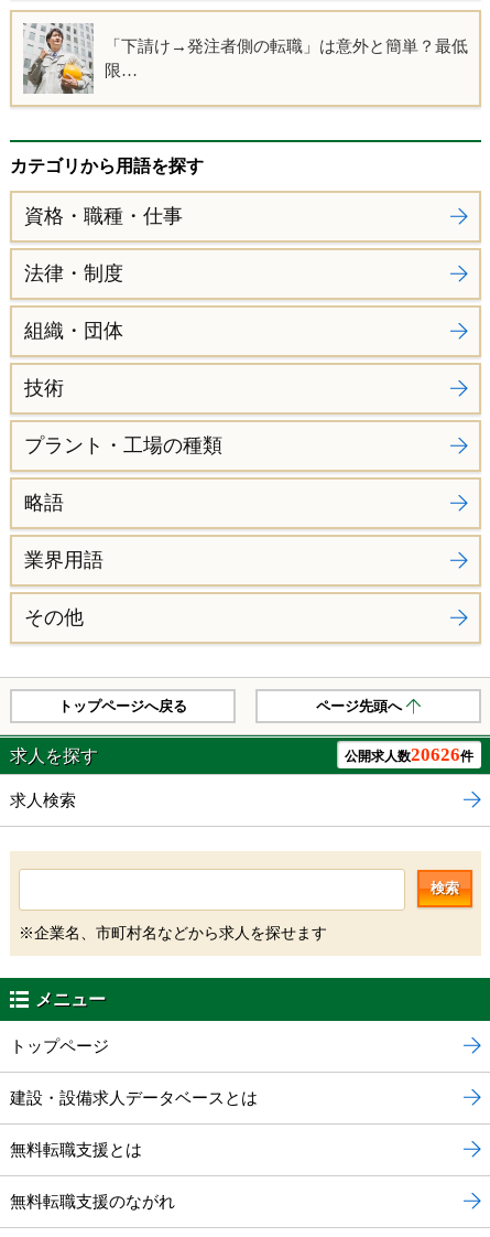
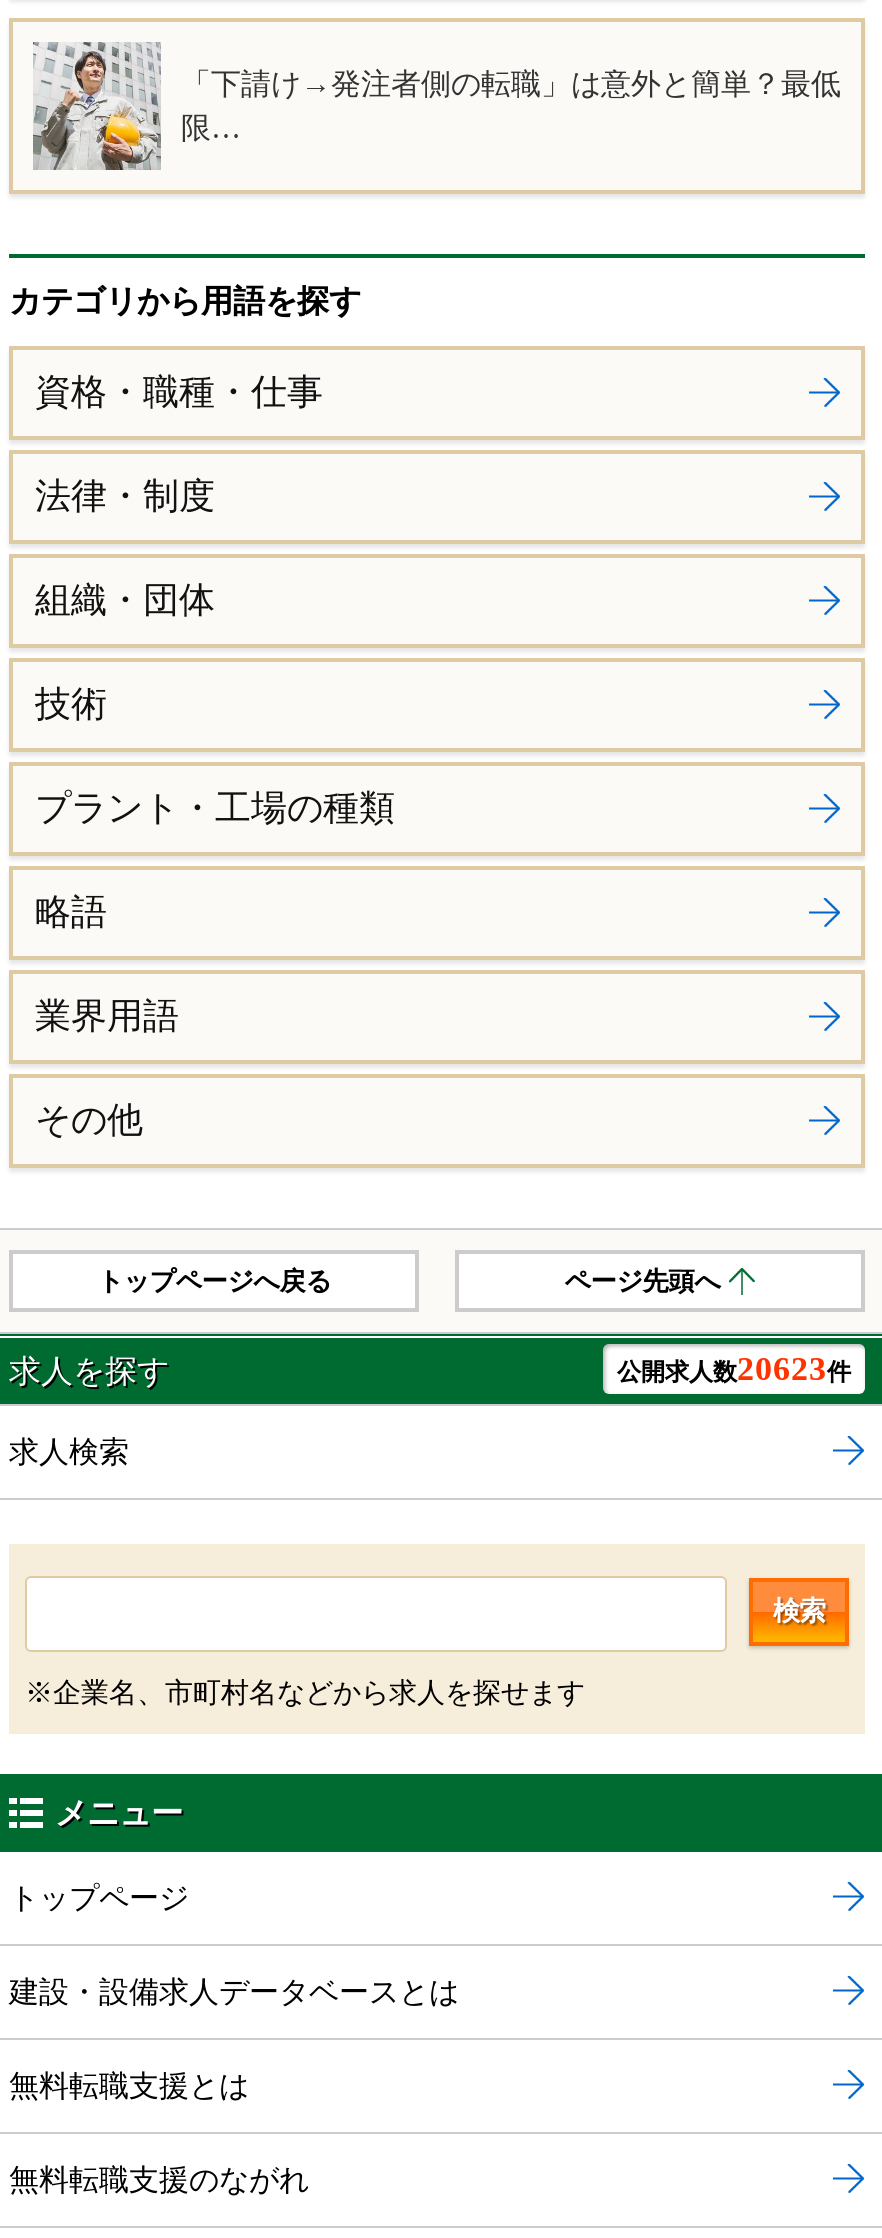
[345,744,473,765] 公開求人数20626件 -> [617,1350,851,1388] 公開求人数20623件

